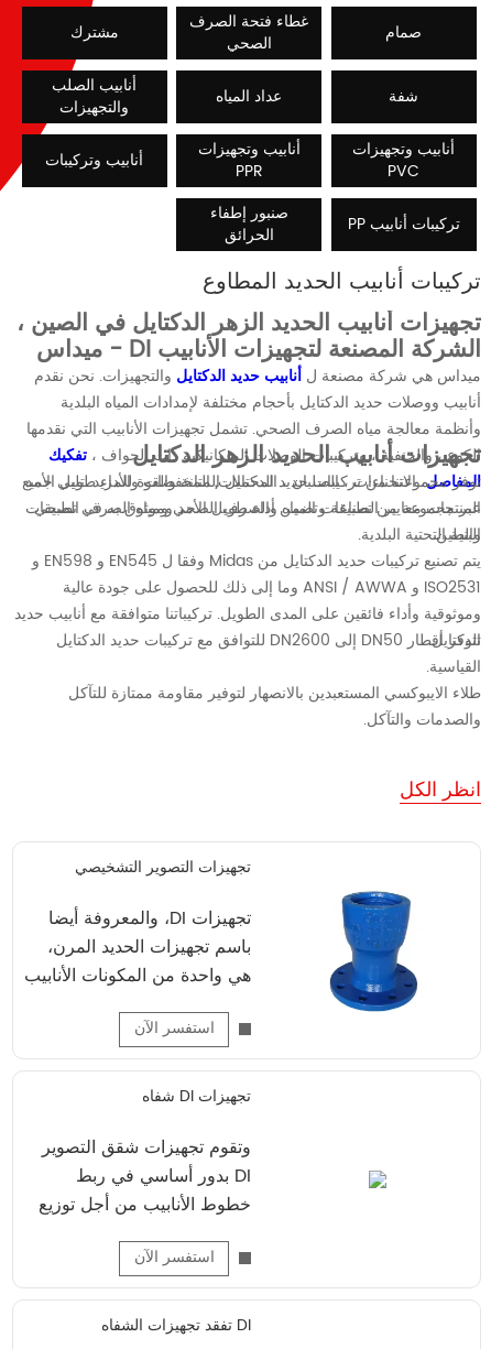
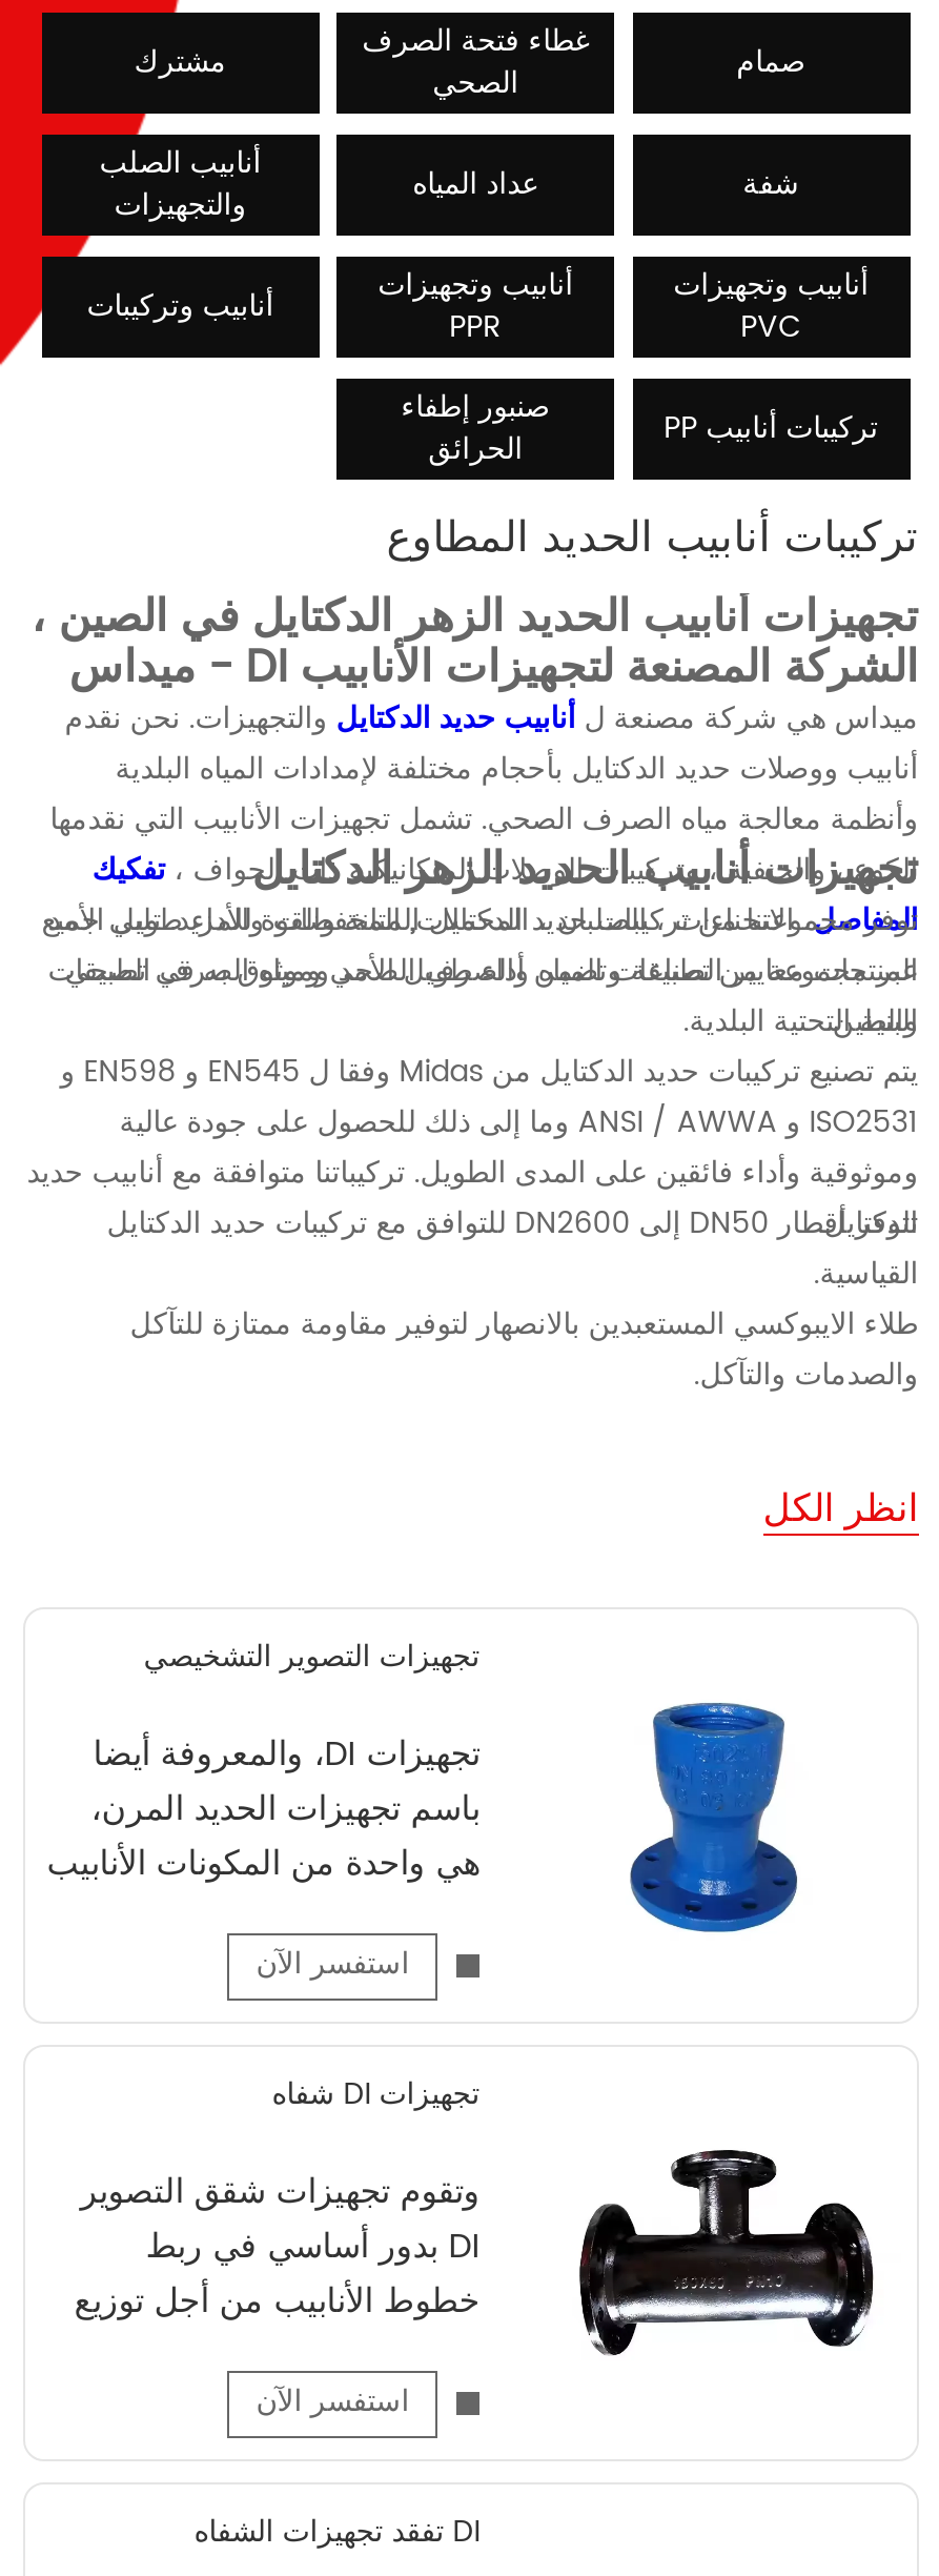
none -> [576,2148,875,2358] [image]

